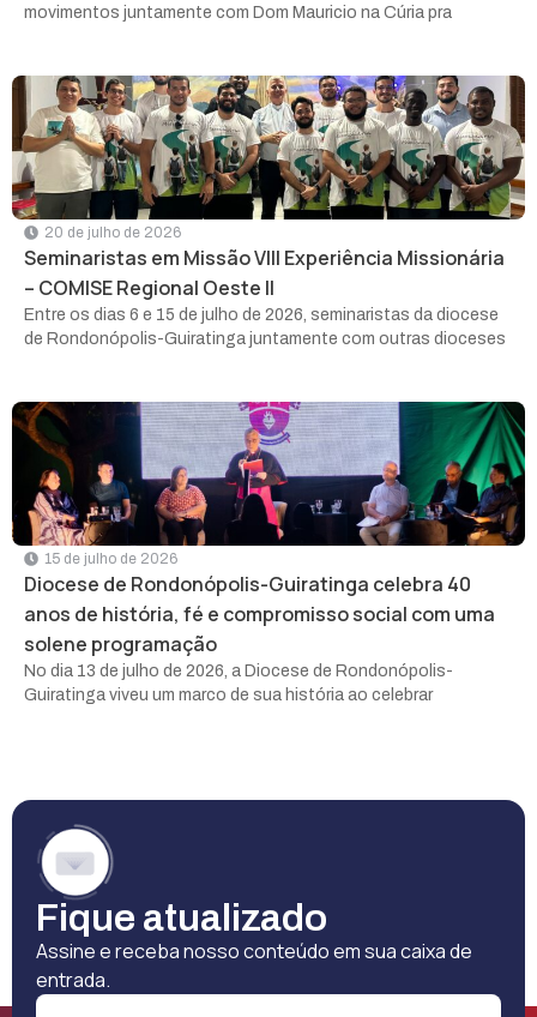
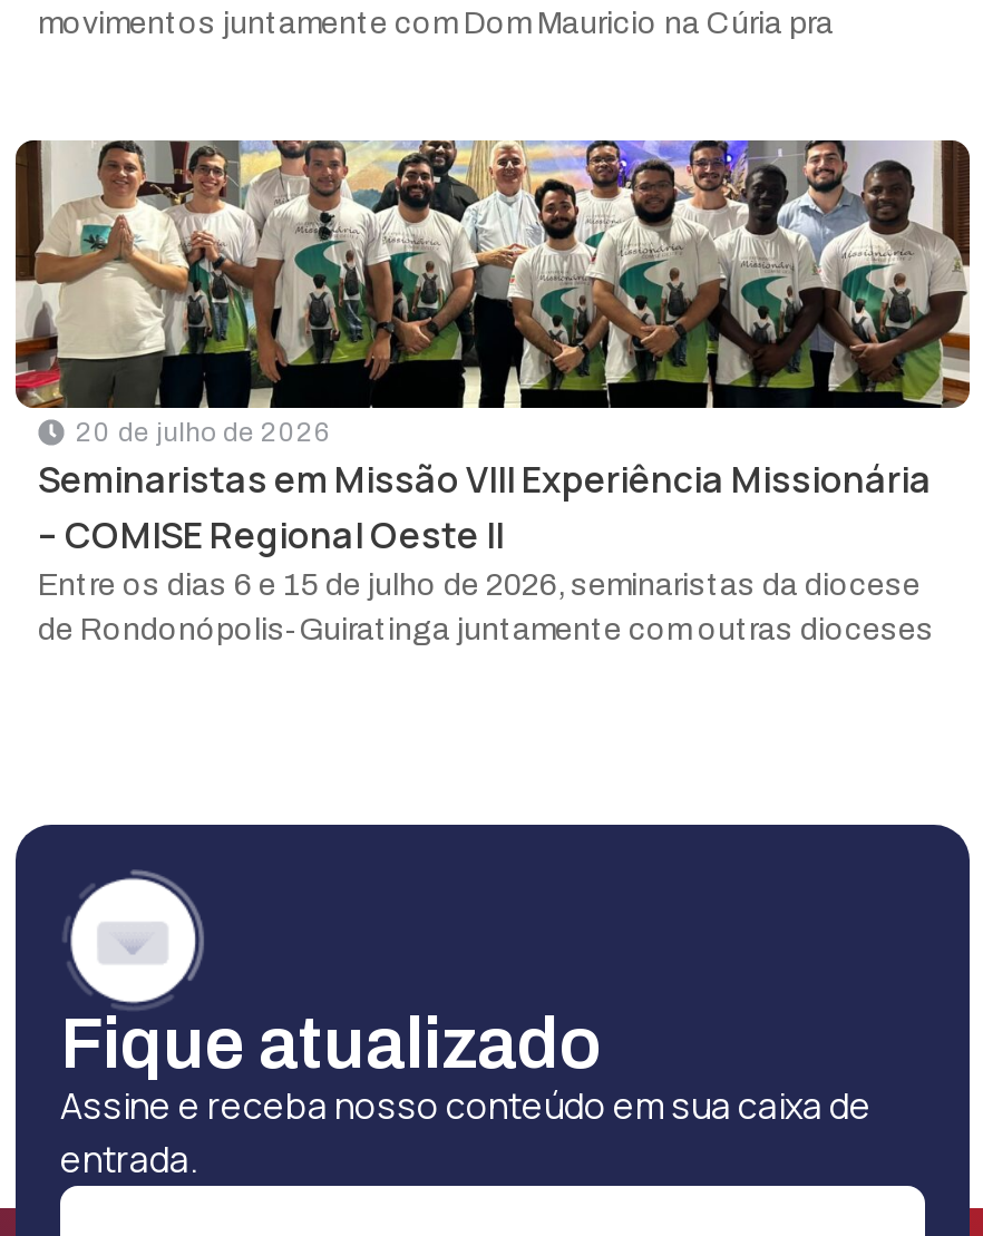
[11,401,526,704] [image] | 15 de julho de 2026 | Diocese de Rondonópolis-Guiratinga celebra 40 | anos de história, fé e compromisso social com uma | solene programação | No dia 13 de julho de 2026, a Diocese de Rondonópolis- | Guiratinga viveu um marco de sua história ao celebrar -> none

